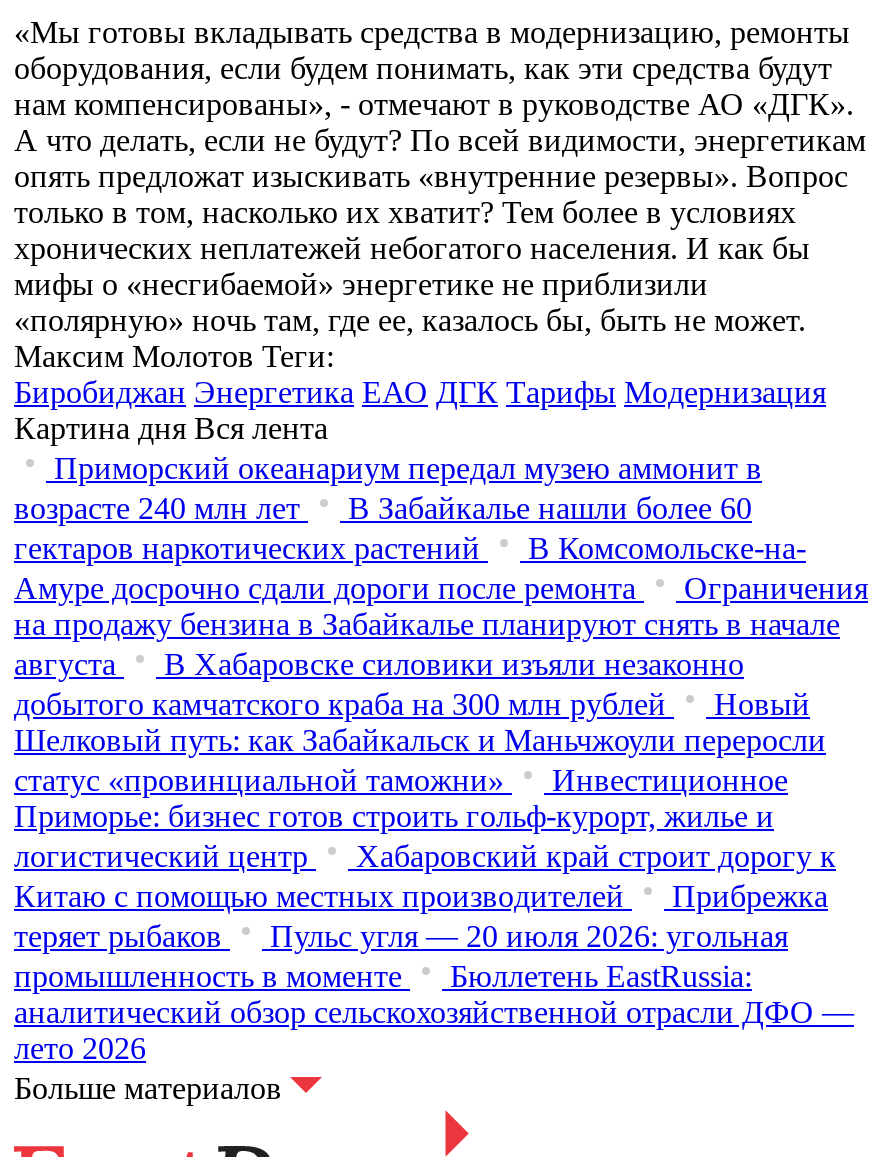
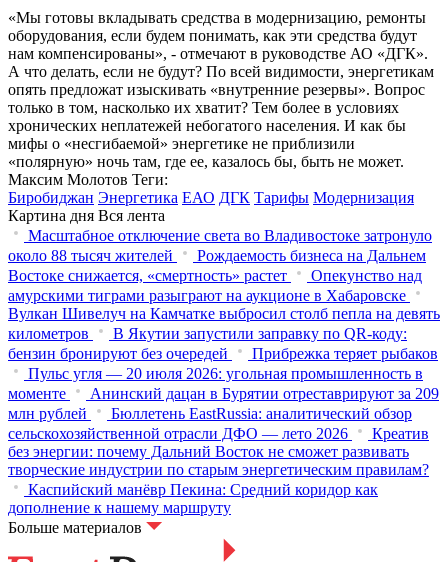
[14,451,868,1065] Приморский океанариум передал музею аммонит в | возрасте 240 млн лет | В Забайкалье нашли более 60 | гектаров наркотических растений | В Комсомольске-на- | Амуре досрочно сдали дороги после ремонта | Ограничения | на продажу бензина в Забайкалье планируют снять в начале | августа | В Хабаровске силовики изъяли незаконно | добытого камчатского краба на 300 млн рублей | Новый | Шелковый путь: как Забайкальск и Маньчжоули переросли | статус «провинциальной таможни» | Инвестиционное | Приморье: бизнес готов строить гольф-курорт, жилье и | логистический центр | Хабаровский край строит дорогу к | Китаю с помощью местных производителей | Прибрежка | теряет рыбаков | Пульс угля — 20 июля 2026: угольная | промышленность в моменте | Бюллетень EastRussia: | аналитический обзор сельскохозяйственной отрасли ДФО — | лето 2026 -> [8,227,440,516] Масштабное отключение света во Владивостоке затронуло | около 88 тысяч жителей | Рождаемость бизнеса на Дальнем | Востоке снижается, «смертность» растет | Опекунство над | амурскими тиграми разыграют на аукционе в Хабаровске | Вулкан Шивелуч на Камчатке выбросил столб пепла на девять | километров | В Якутии запустили заправку по QR-коду: | бензин бронируют без очередей | Прибрежка теряет рыбаков | Пульс угля — 20 июля 2026: угольная промышленность в | моменте | Анинский дацан в Бурятии отреставрируют за 209 | млн рублей | Бюллетень EastRussia: аналитический обзор | сельскохозяйственной отрасли ДФО — лето 2026 | Креатив | без энергии: почему Дальний Восток не сможет развивать | творческие индустрии по старым энергетическим правилам? | Каспийский манёвр Пекина: Средний коридор как | дополнение к нашему маршруту

